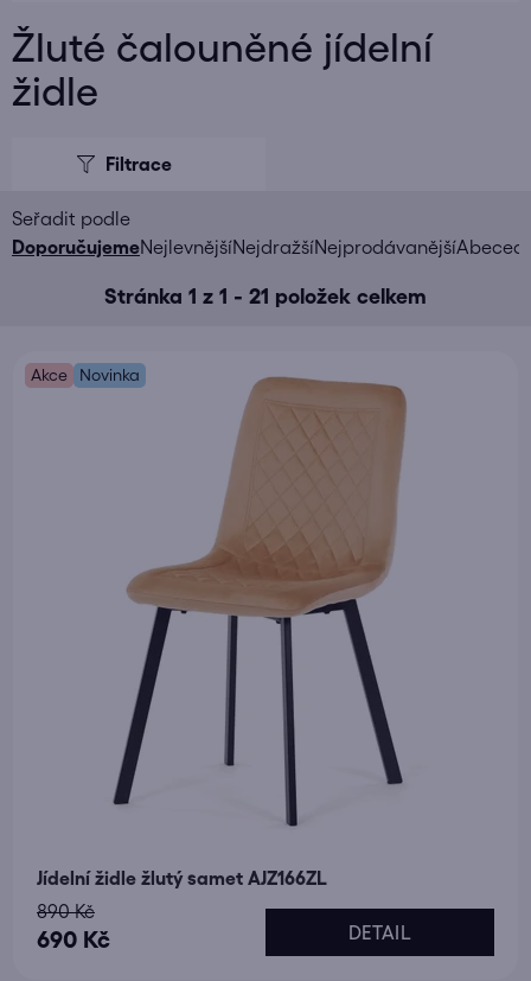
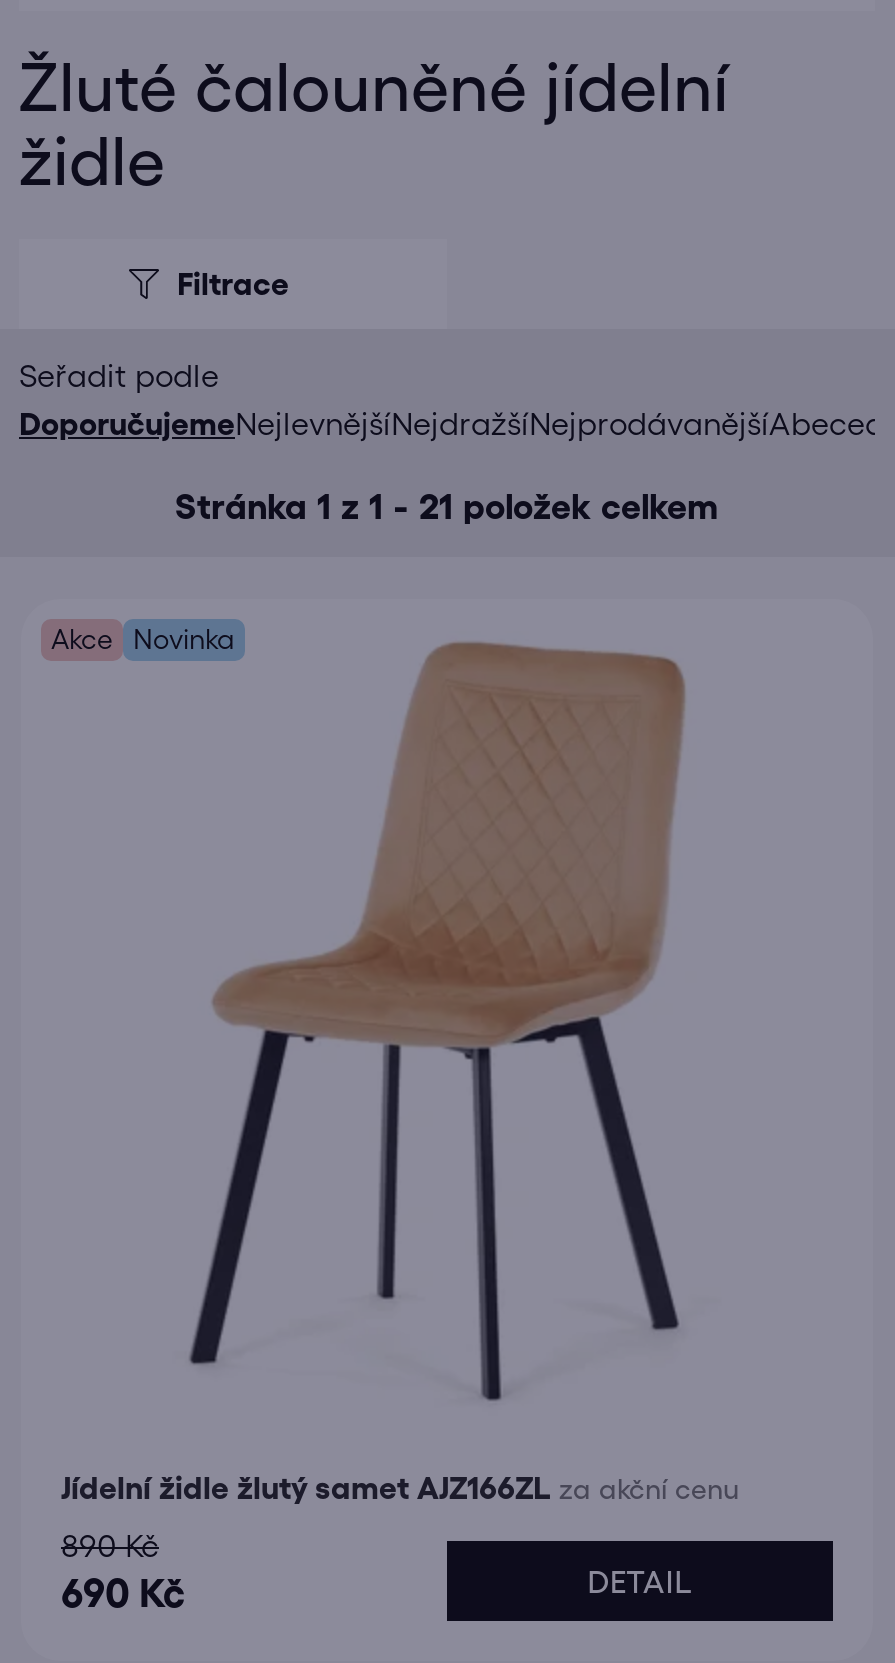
[37,867,327,888] Jídelní židle žlutý samet AJZ166ZL -> [61,1468,739,1504] Jídelní židle žlutý samet AJZ166ZL za akční cenu

